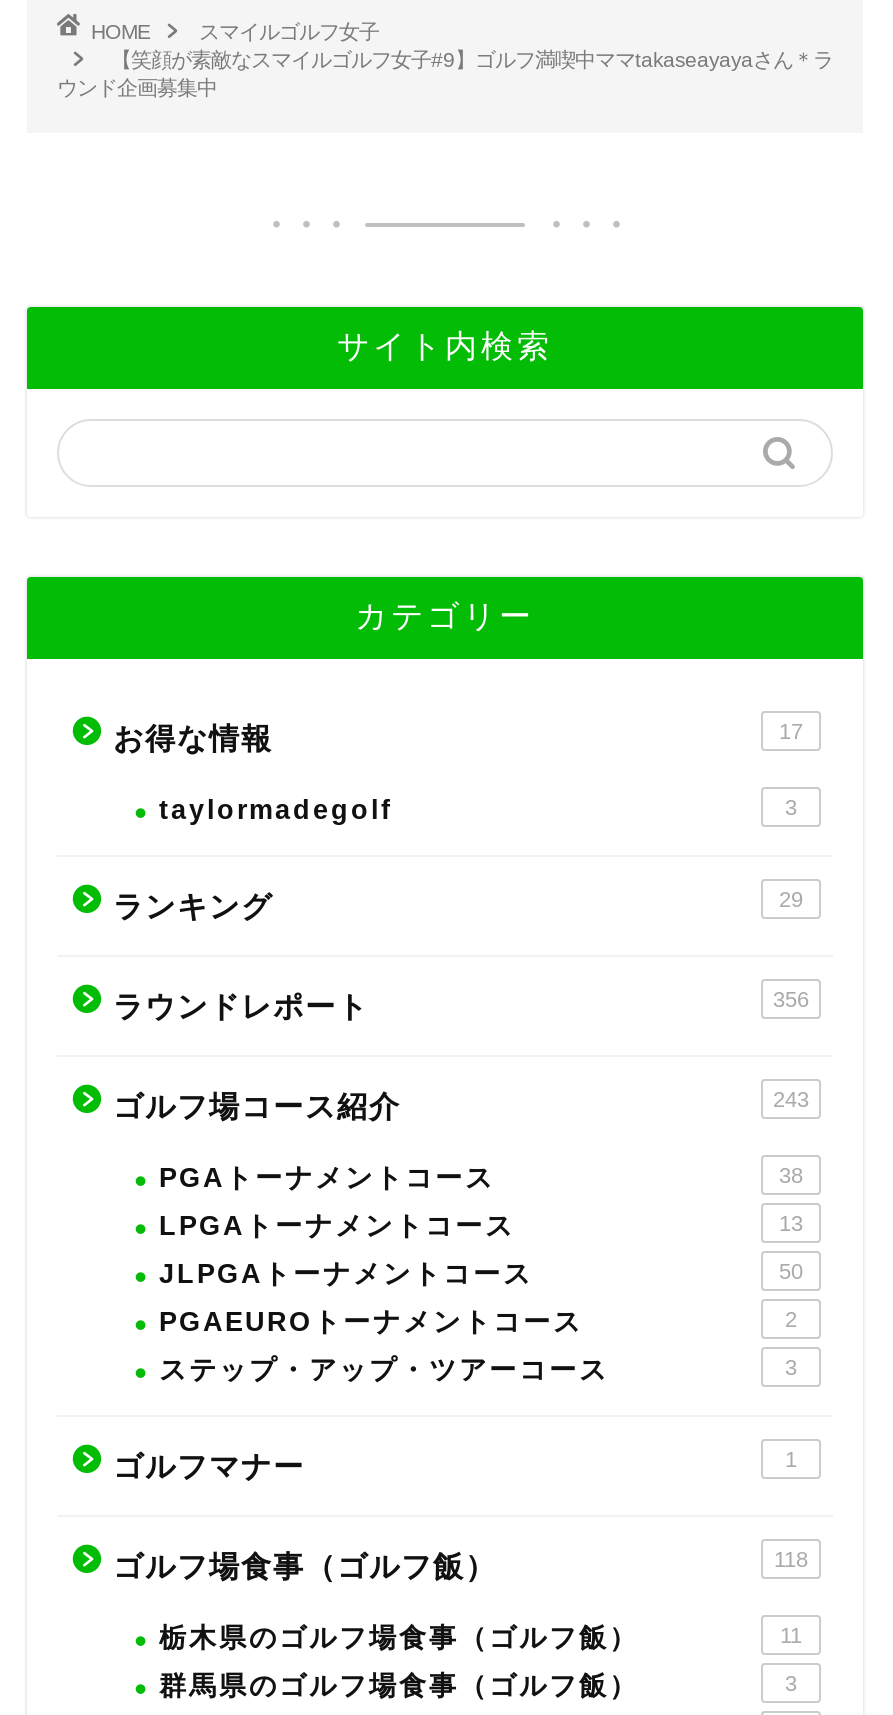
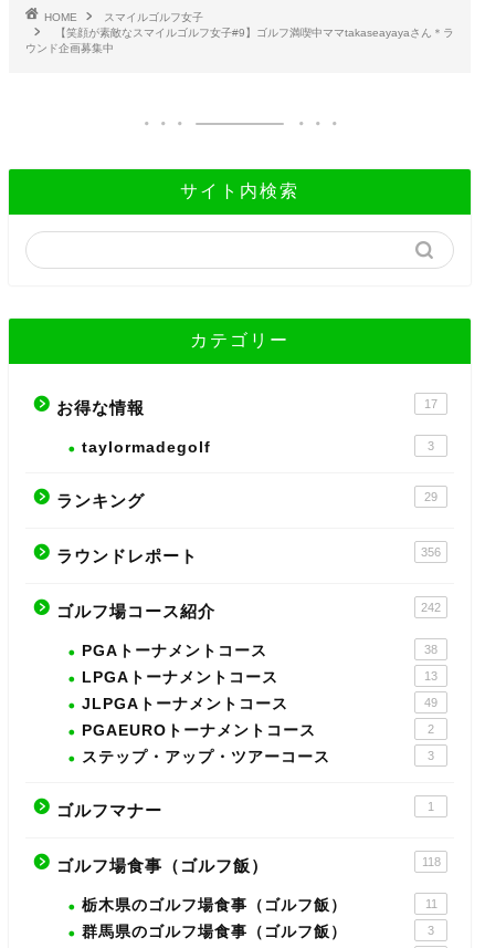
[773,1088,809,1112] 243 -> [421,601,441,614] 242
[779,1260,803,1284] 50 -> [424,696,437,710] 49

